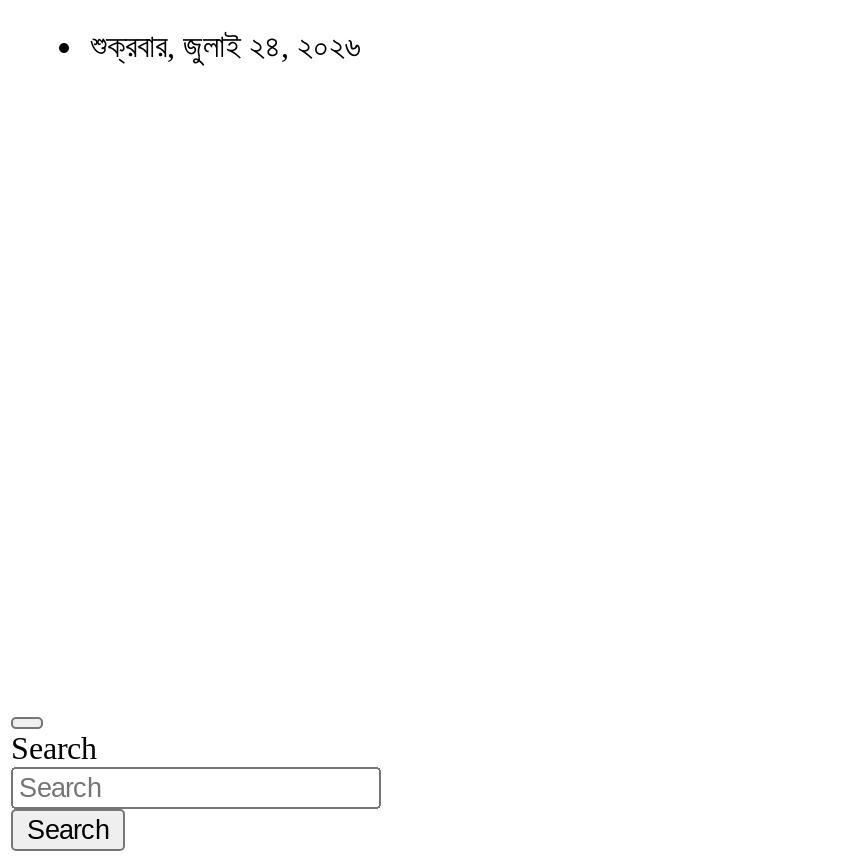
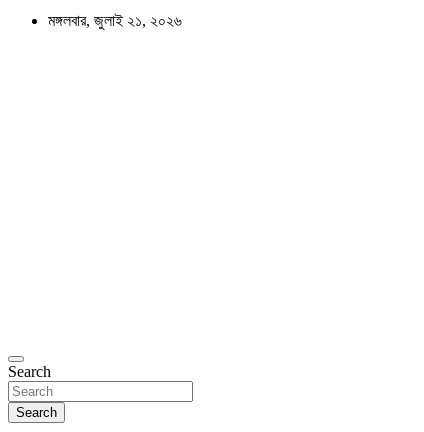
[91,29,361,63] শুক্রবার, জুলাই ২৪, ২০২৬ -> [48,12,182,29] মঙ্গলবার, জুলাই ২১, ২০২৬

